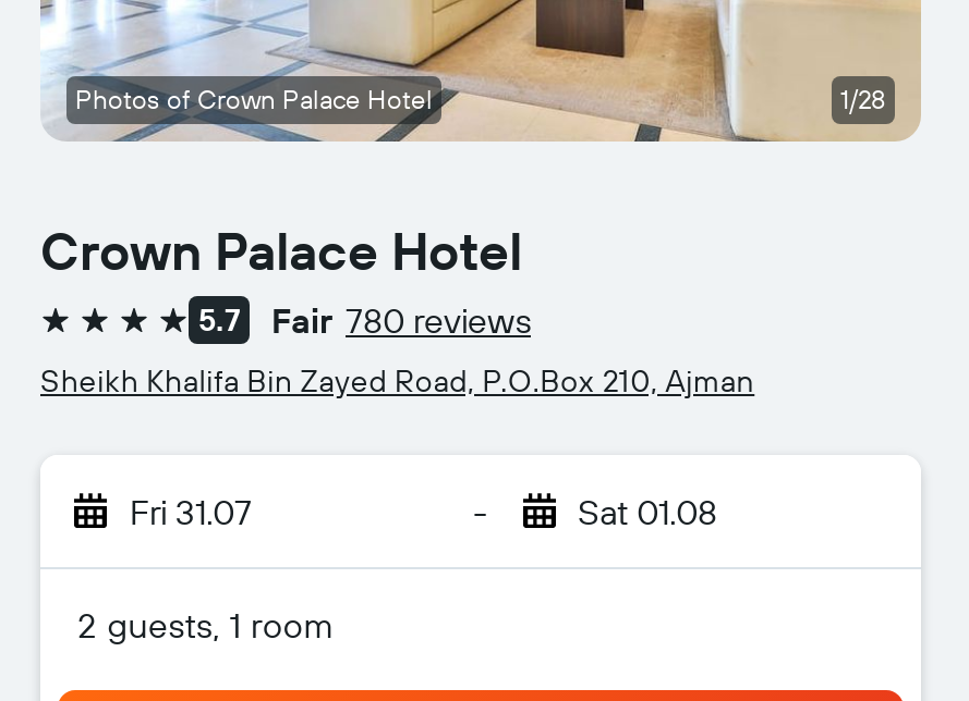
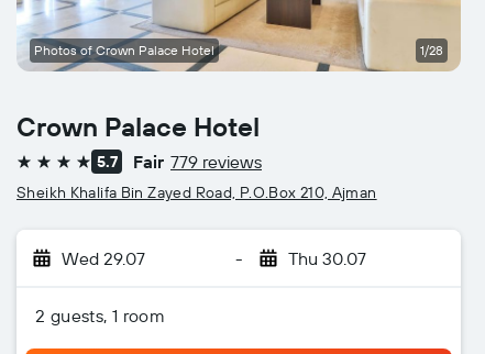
[271,298,531,342] Fair 780 reviews -> [133,151,262,173] Fair 779 reviews
[130,490,252,533] Fri 31.07 -> [62,247,145,269] Wed 29.07
[578,490,717,533] Sat 01.08 -> [288,247,366,269] Thu 30.07

